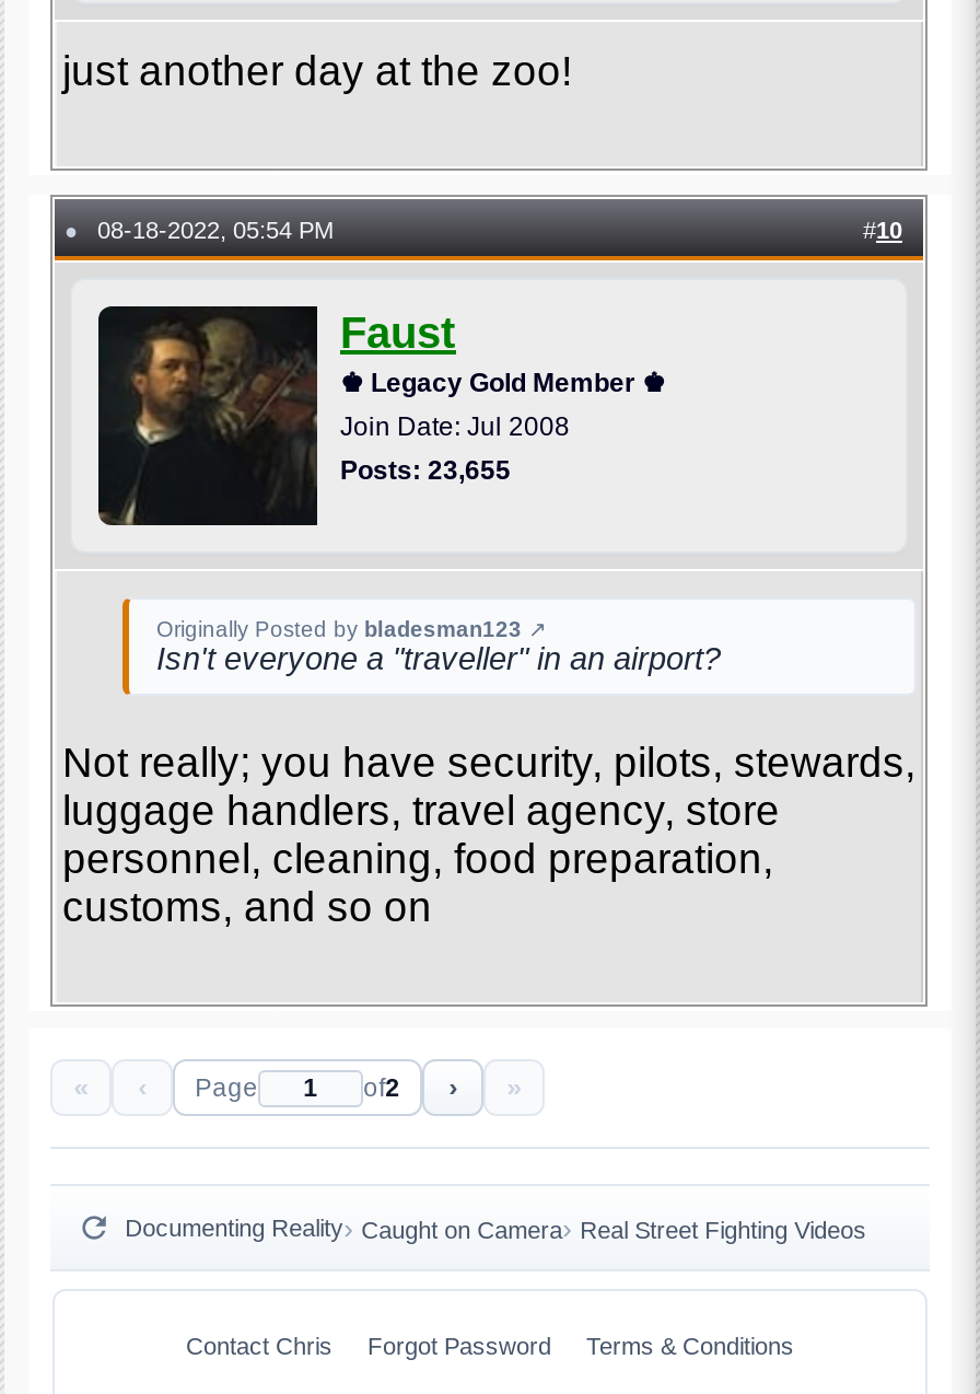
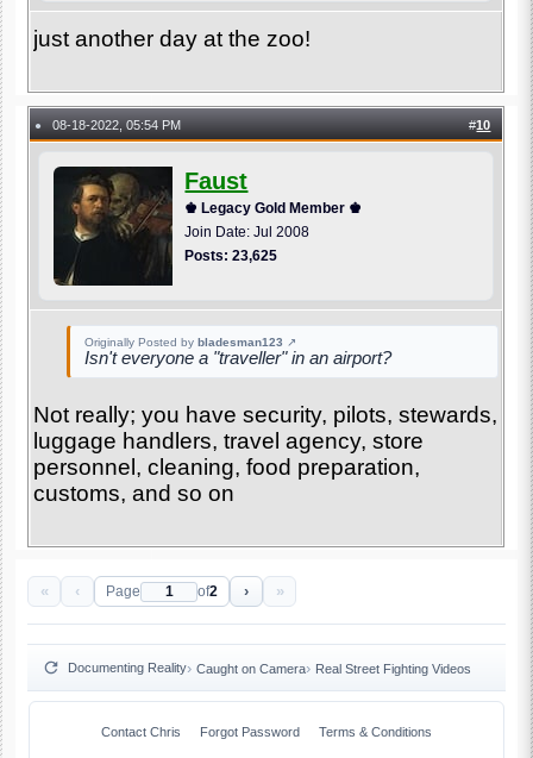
[340,454,511,485] Posts: 23,655 -> [185,247,278,264] Posts: 23,625

